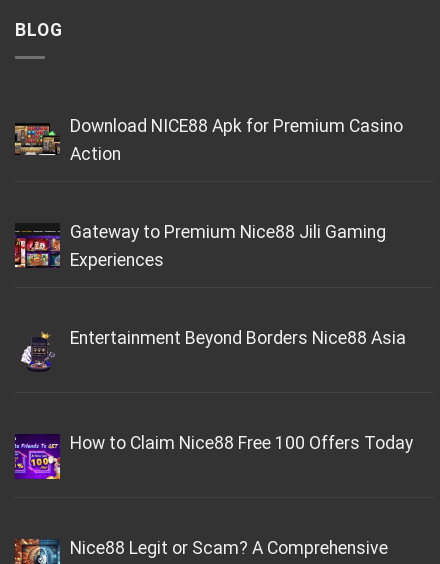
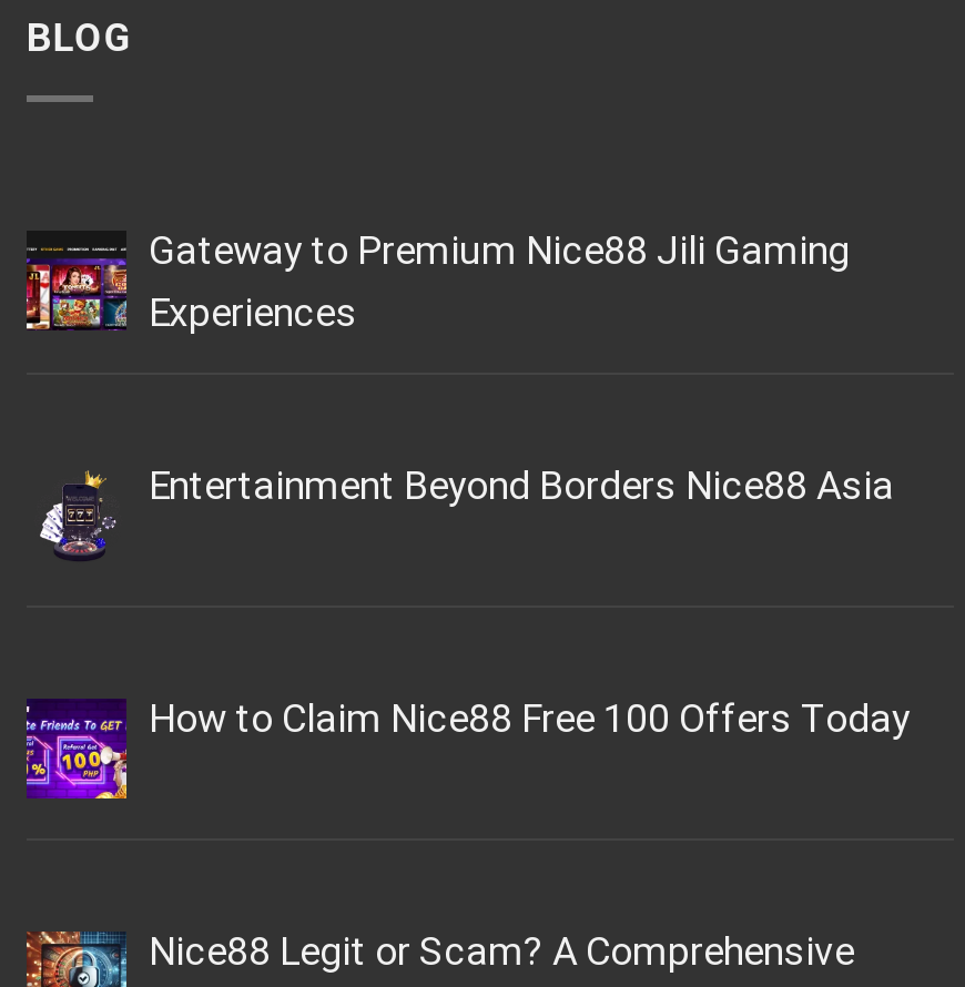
[14,116,403,164] [image] | Download NICE88 Apk for Premium Casino | Action -> none

